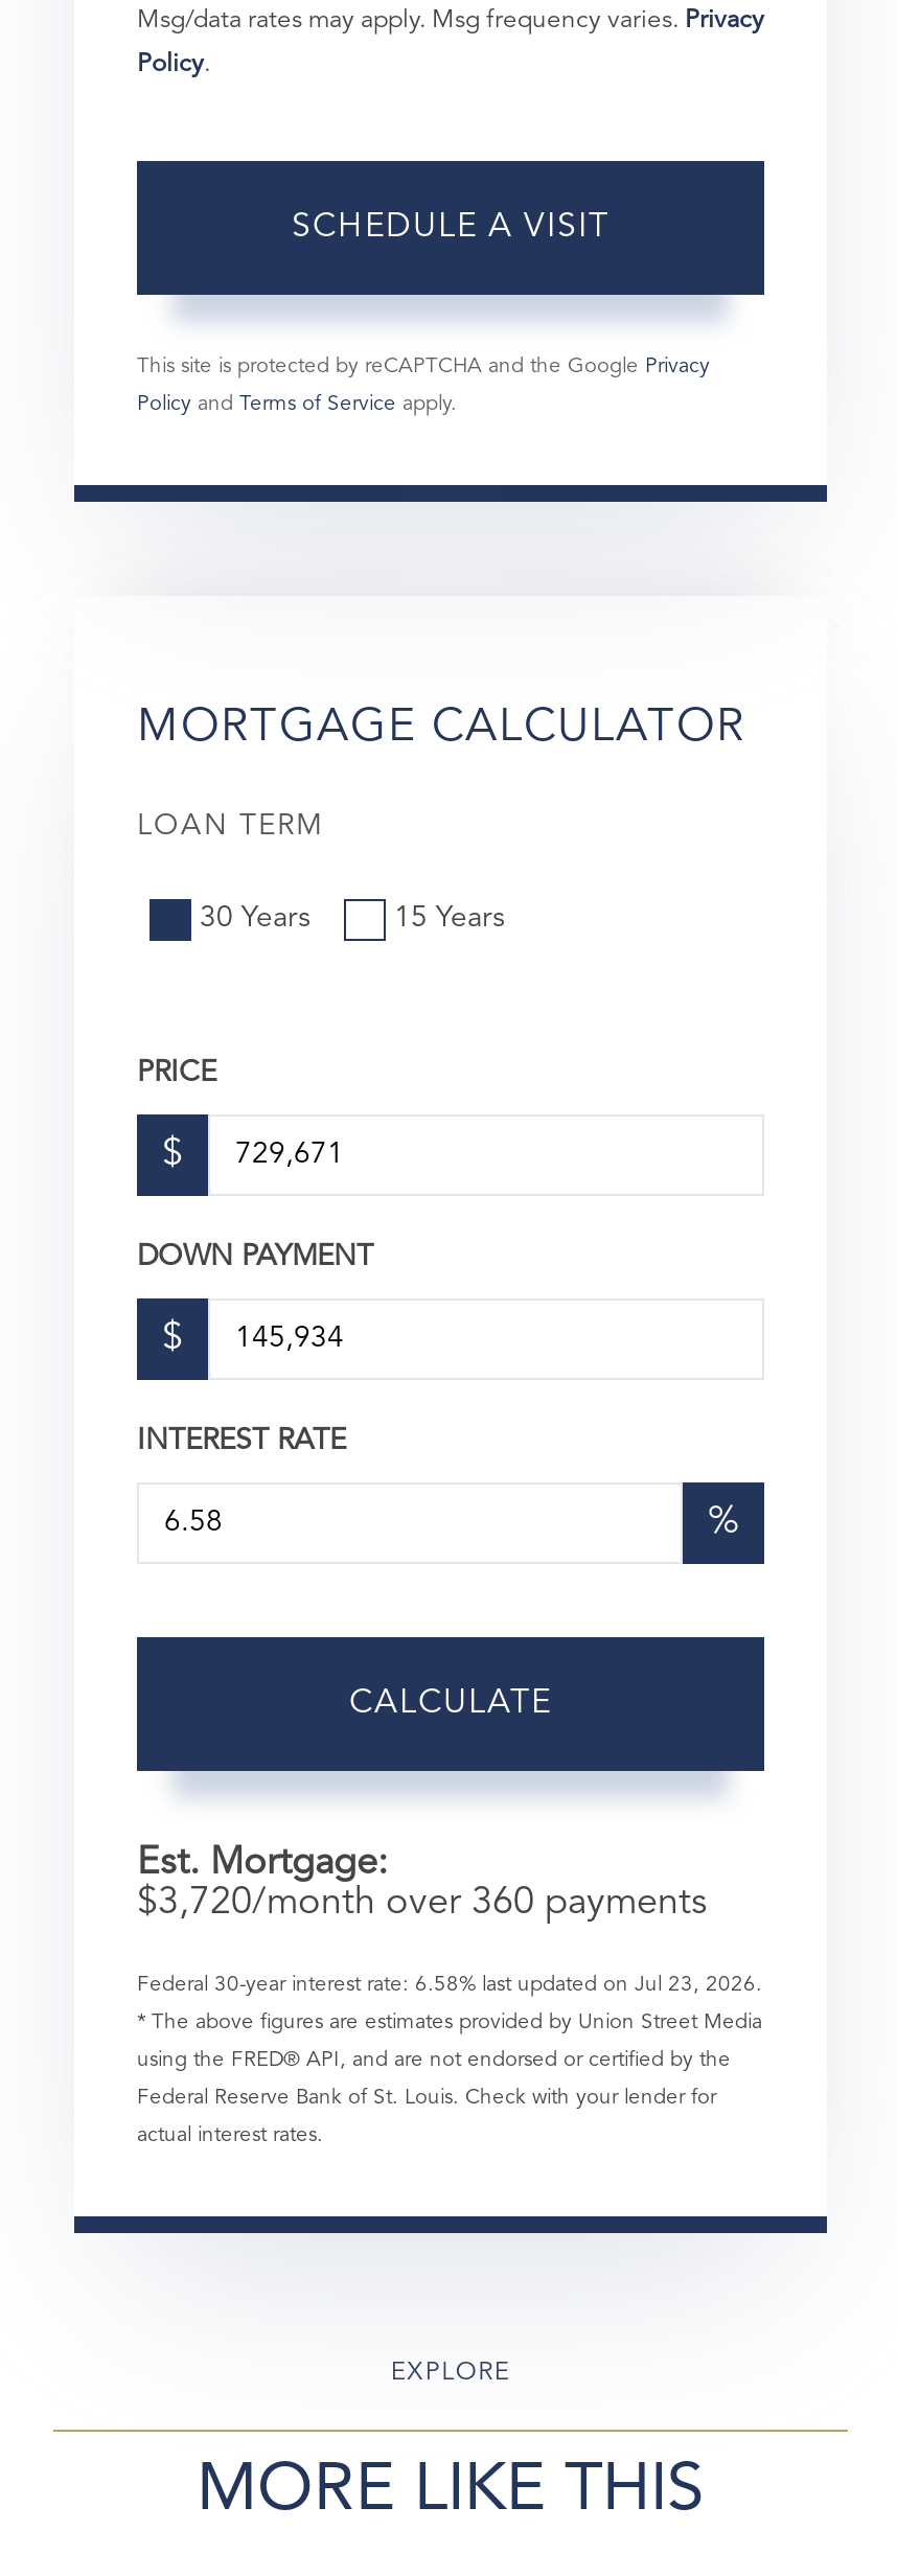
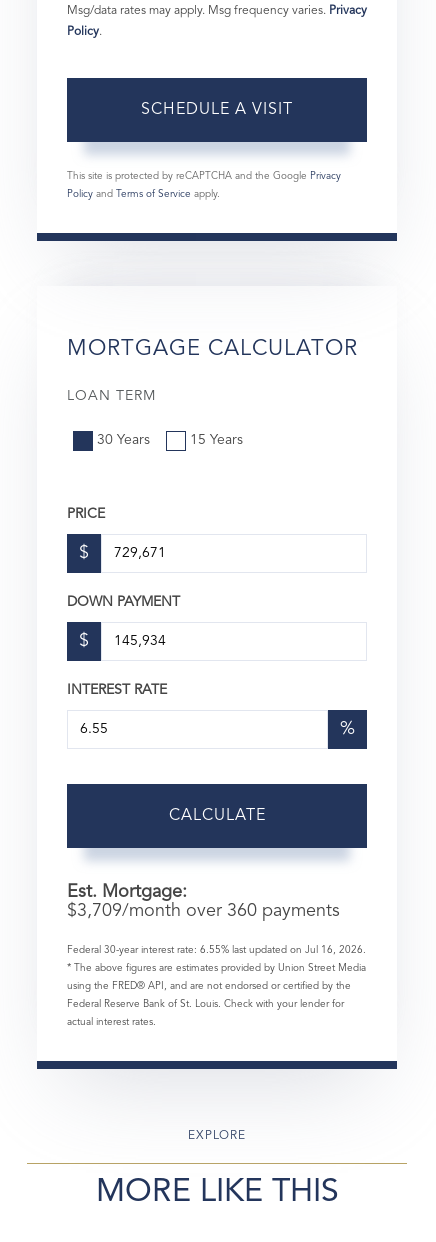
[137,1883,708,1921] $3,720/month over 360 payments -> [67,902,340,920] $3,709/month over 360 payments
[137,1973,762,1994] Federal 30-year interest rate: 6.58% last updated on Jul 23, 2026. -> [67,945,366,955] Federal 30-year interest rate: 6.55% last updated on Jul 16, 2026.

